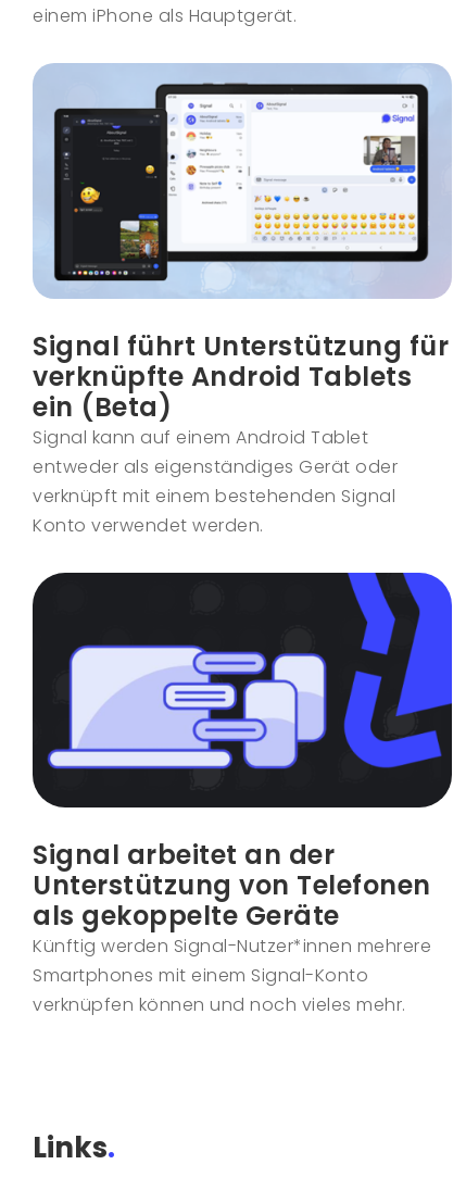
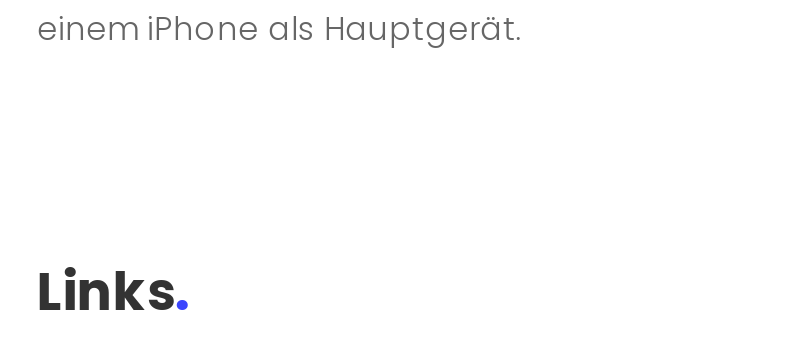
[33,63,452,537] [image] | Signal führt Unterstützung für | verknüpfte Android Tablets | ein (Beta) | Signal kann auf einem Android Tablet | entweder als eigenständiges Gerät oder | verknüpft mit einem bestehenden Signal | Konto verwendet werden. -> none
[32,572,453,1017] [image] | Signal arbeitet an der | Unterstützung von Telefonen | als gekoppelte Geräte | Künftig werden Signal-Nutzer*innen mehrere | Smartphones mit einem Signal-Konto | verknüpfen können und noch vieles mehr. -> none

